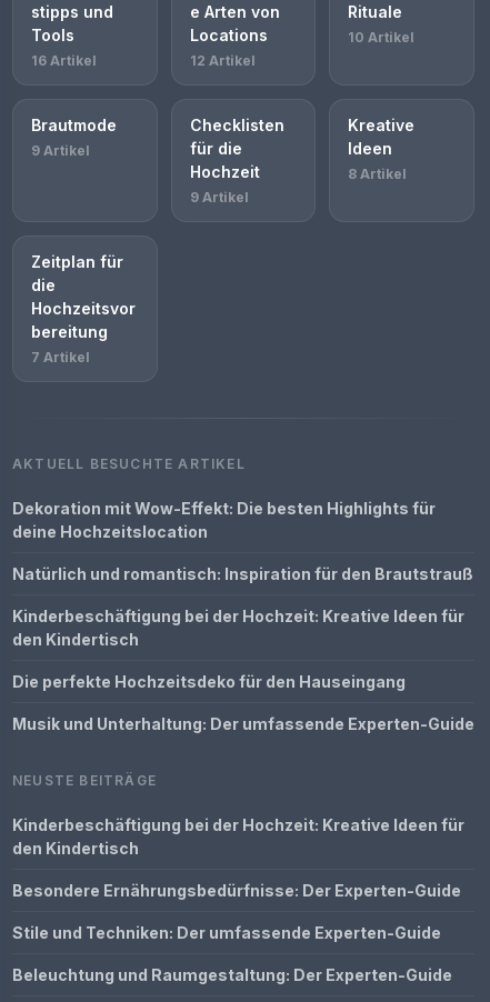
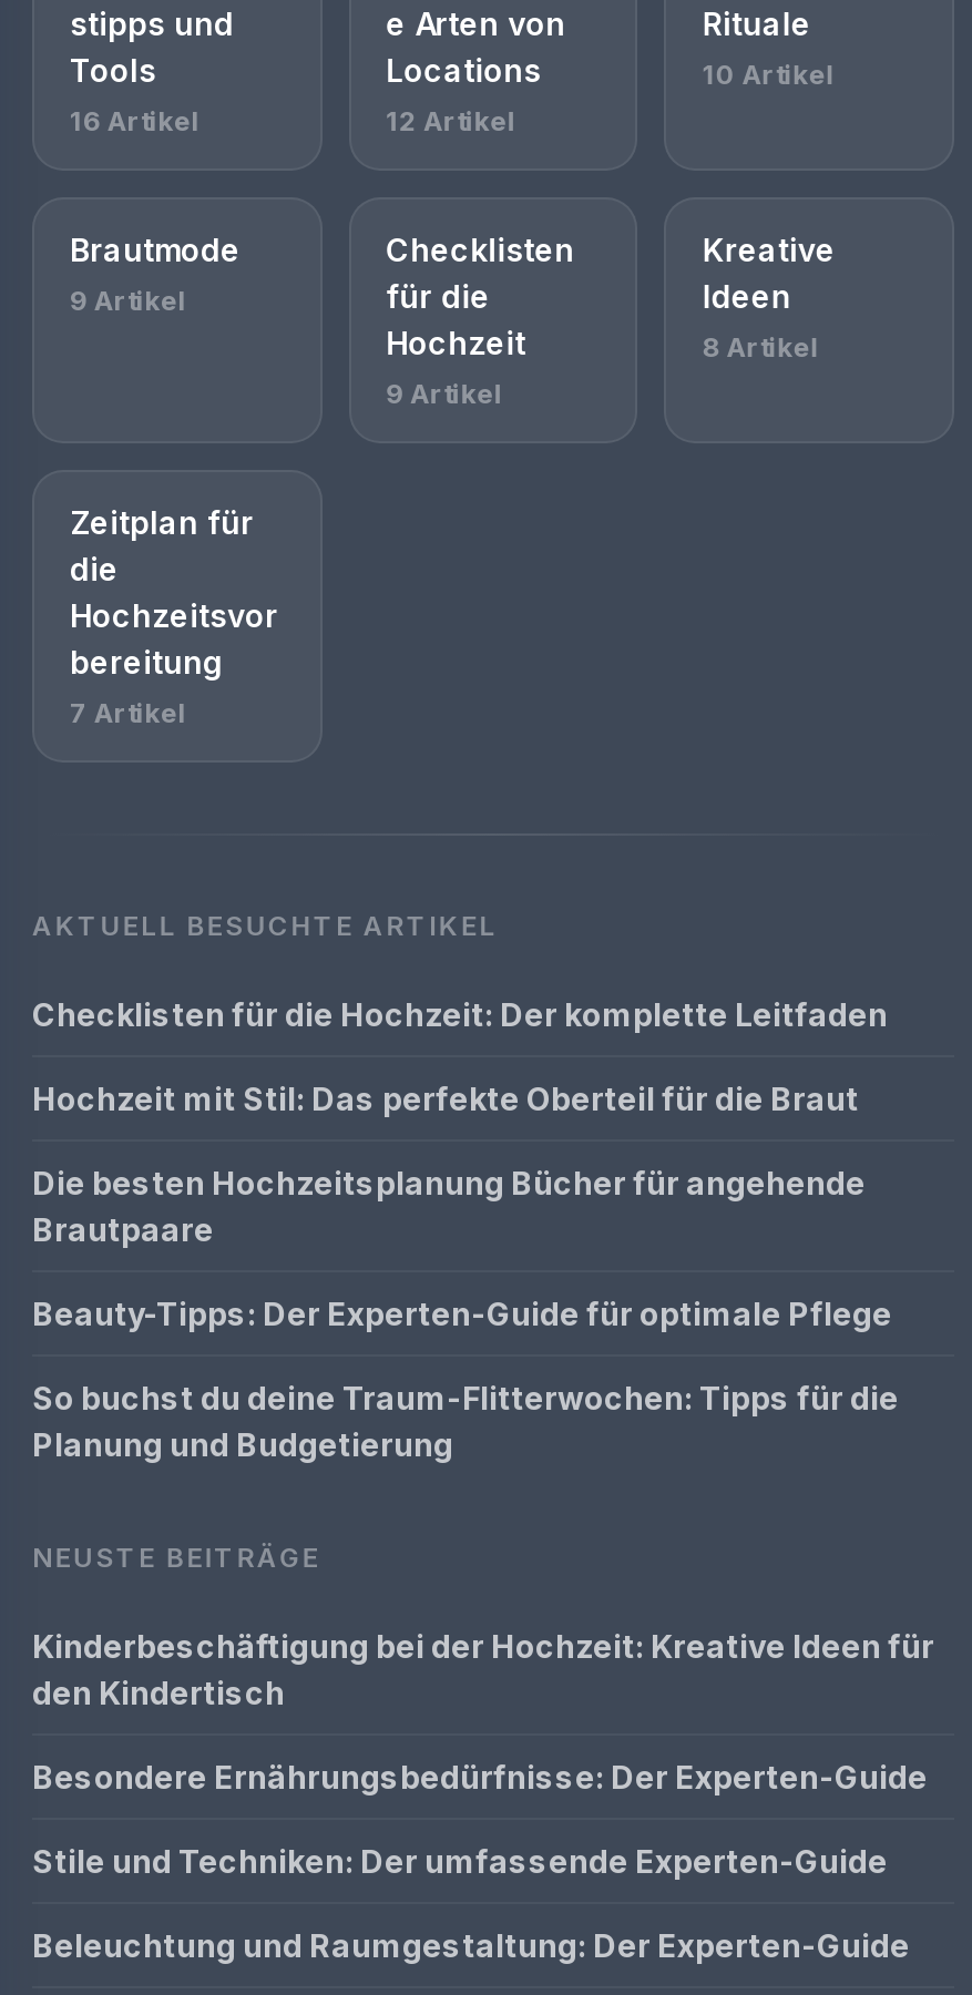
[12,499,436,541] Dekoration mit Wow-Effekt: Die besten Highlights für | deine Hochzeitslocation -> [32,995,888,1033] Checklisten für die Hochzeit: Der komplette Leitfaden
[12,564,473,583] Natürlich und romantisch: Inspiration für den Brautstrauß -> [32,1080,859,1117] Hochzeit mit Stil: Das perfekte Oberteil für die Braut
[12,607,464,649] Kinderbeschäftigung bei der Hochzeit: Kreative Ideen für | den Kindertisch -> [32,1164,866,1248] Die besten Hochzeitsplanung Bücher für angehende | Brautpaare
[12,672,406,691] Die perfekte Hochzeitsdeko für den Hauseingang -> [32,1295,892,1332] Beauty-Tipps: Der Experten-Guide für optimale Pflege
[12,714,474,733] Musik und Unterhaltung: Der umfassende Experten-Guide -> [32,1379,899,1463] So buchst du deine Traum-Flitterwochen: Tipps für die | Planung und Budgetierung

